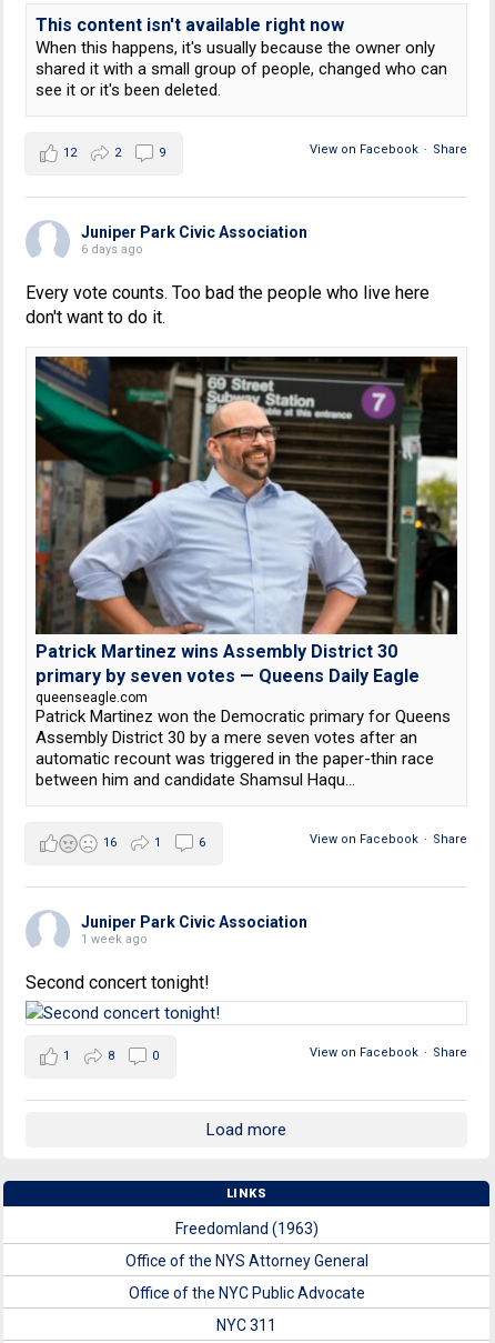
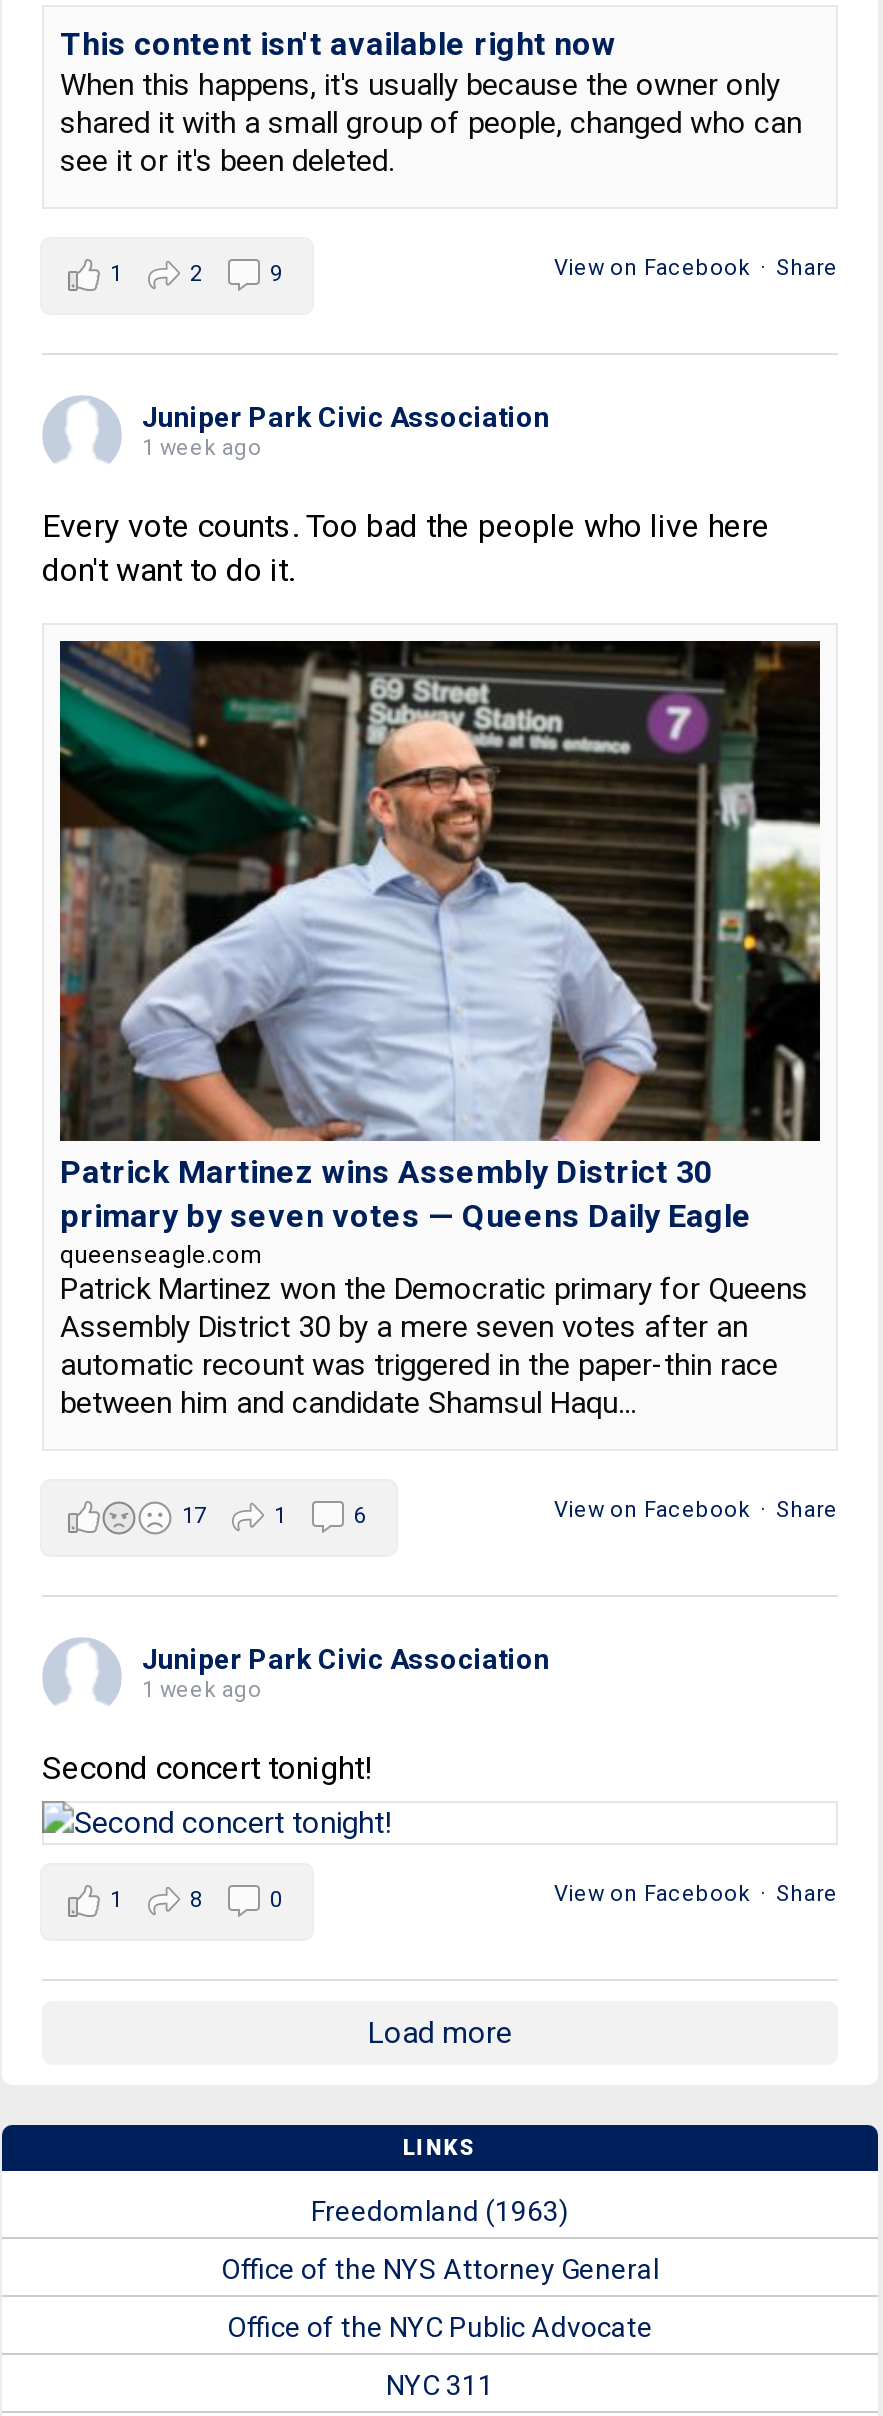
[63,146,77,160] 12 -> [110,262,122,288] 1
[81,243,143,257] 6 days ago -> [142,436,262,462] 1 week ago
[103,836,117,850] 16 -> [182,1504,206,1530] 17

